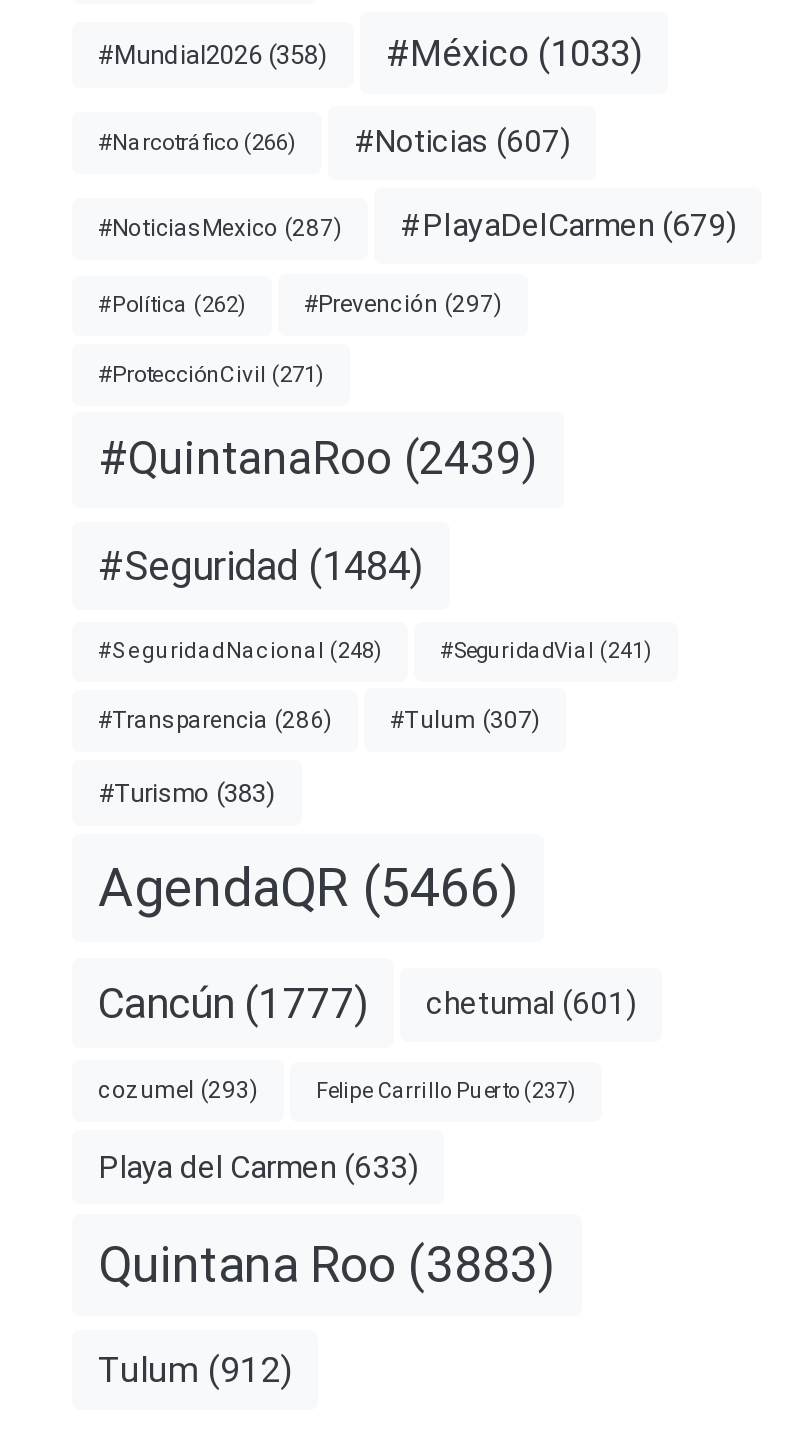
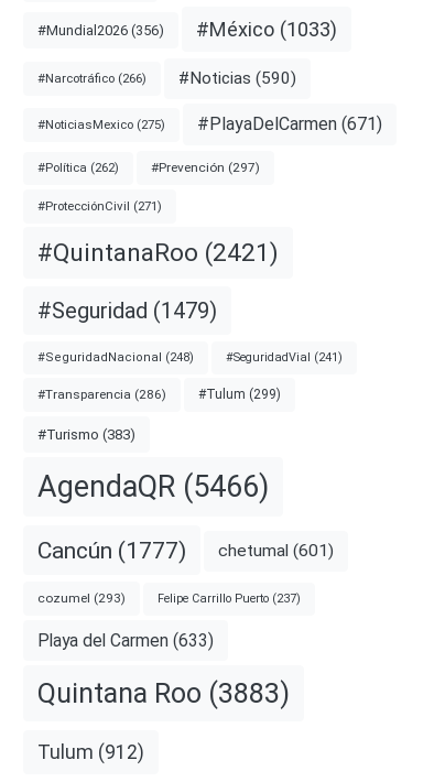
[98,32,642,74] #Mundial2026 (358) #México (1033) -> [37,18,337,41] #Mundial2026 (356) #México (1033)
[354,123,570,159] #Noticias (607) -> [178,68,296,88] #Noticias (590)
[98,213,342,241] #NoticiasMexico (287) -> [37,117,165,133] #NoticiasMexico (275)
[400,207,736,245] #PlayaDelCarmen (679) -> [197,114,382,135] #PlayaDelCarmen (671)
[98,432,538,486] #QuintanaRoo (2439) -> [37,238,279,268] #QuintanaRoo (2421)
[98,542,424,590] #Seguridad (1484) -> [37,297,217,324] #Seguridad (1479)
[390,706,540,734] #Tulum (307) -> [198,387,281,402] #Tulum (299)

